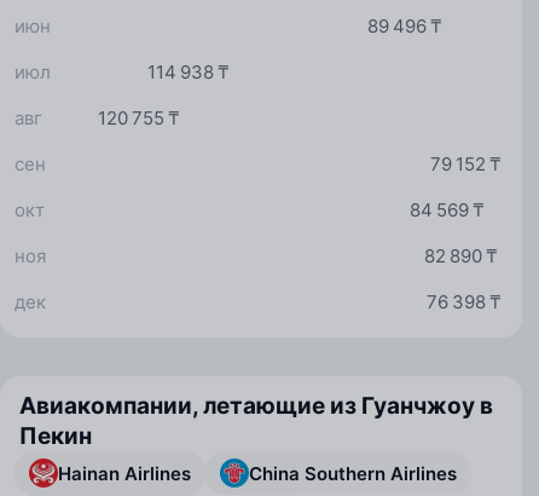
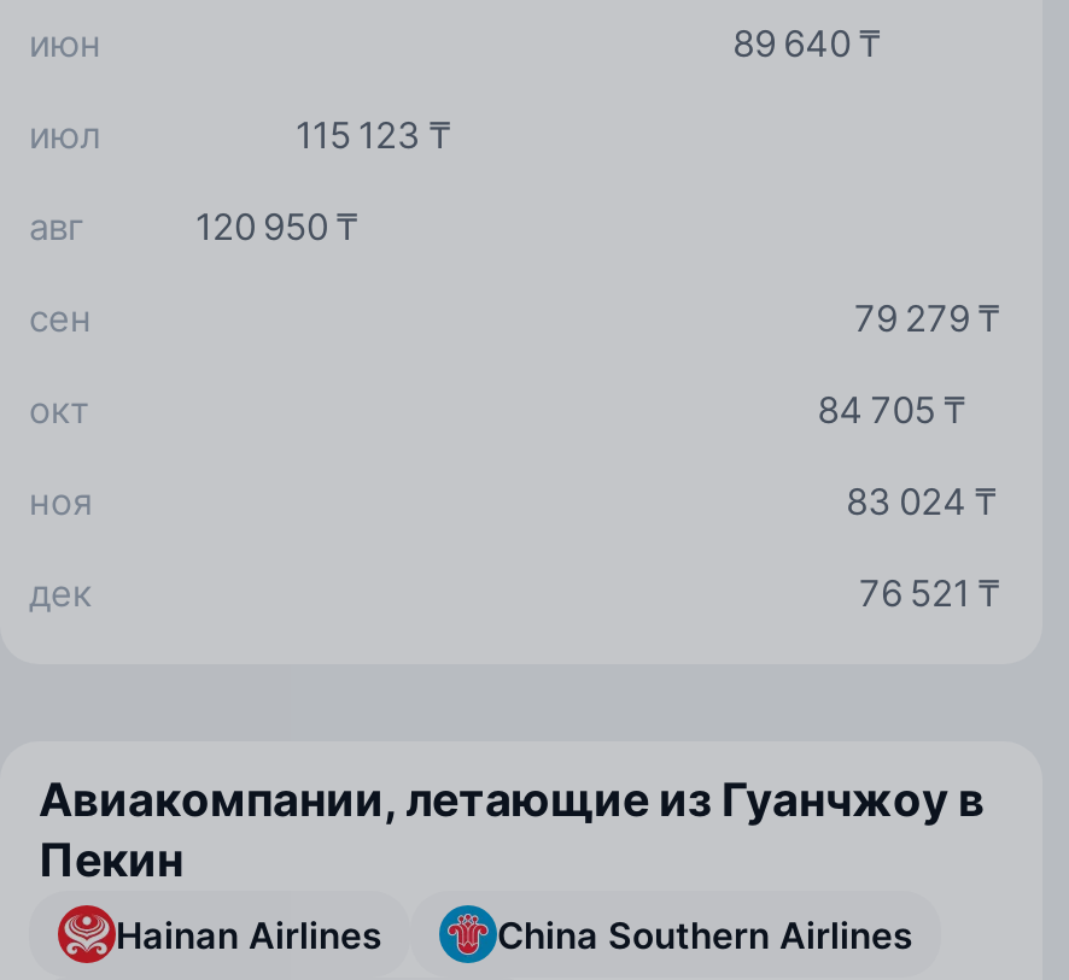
[367,14,442,37] 89 496 ₸ -> [733,19,882,65] 89 640 ₸
[148,60,230,83] 114 938 ₸ -> [295,111,452,157] 115 123 ₸
[98,106,180,129] 120 755 ₸ -> [195,203,360,248] 120 950 ₸
[430,152,502,175] 79 152 ₸ -> [854,294,1001,340] 79 279 ₸
[409,198,484,221] 84 569 ₸ -> [817,386,967,432] 84 705 ₸
[424,244,498,267] 82 890 ₸ -> [846,477,998,523] 83 024 ₸
[427,290,502,313] 76 398 ₸ -> [859,569,1001,615] 76 521 ₸

